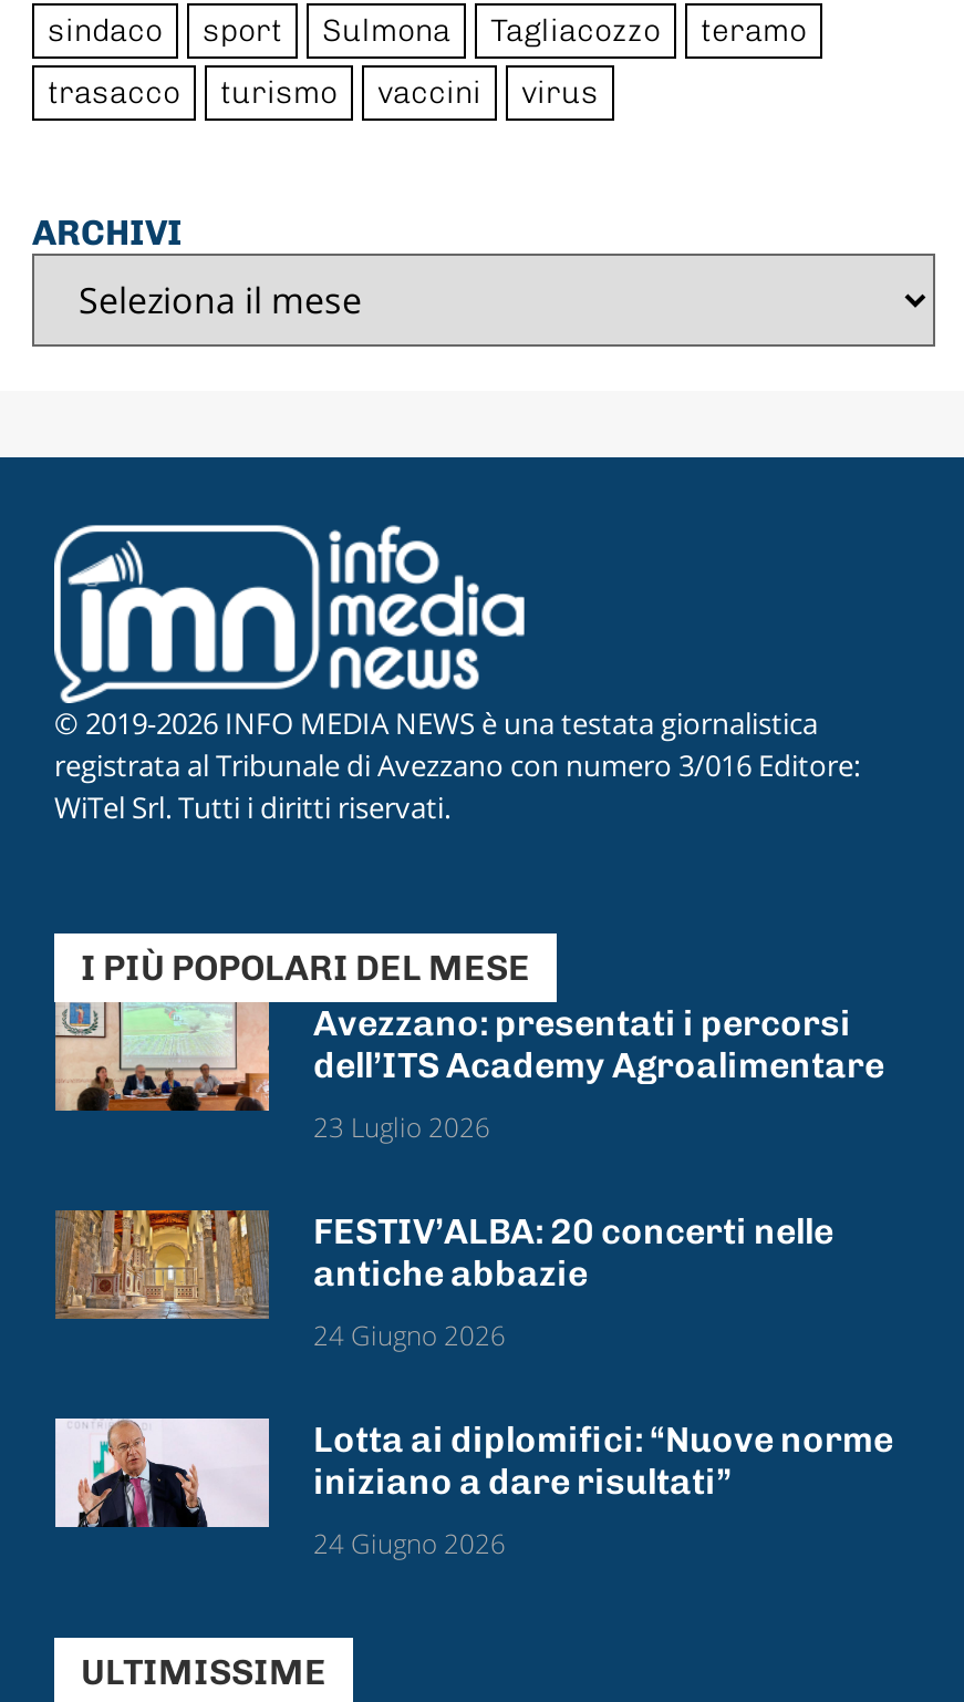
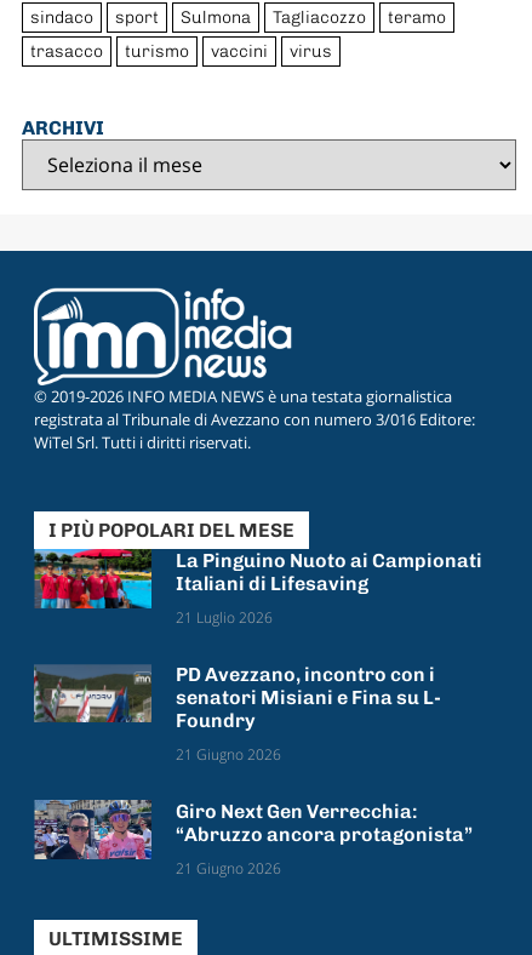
[54,1000,884,1113] [image] | Avezzano: presentati i percorsi | dell’ITS Academy Agroalimentare -> [34,548,482,610] [image] | La Pinguino Nuoto ai Campionati | Italiani di Lifesaving
[313,1109,490,1147] 23 Luglio 2026 -> [176,608,273,628] 21 Luglio 2026
[54,1208,833,1321] [image] | FESTIV’ALBA: 20 concerti nelle | antiche abbazie -> [33,663,441,732] [image] | PD Avezzano, incontro con i | senatori Misiani e Fina su L- | Foundry
[313,1318,506,1355] 24 Giugno 2026 -> [176,745,281,765] 21 Giugno 2026
[54,1416,893,1529] [image] | Lotta ai diplomifici: “Nuove norme | iniziano a dare risultati” -> [34,800,473,860] [image] | Giro Next Gen Verrecchia: | “Abruzzo ancora protagonista”
[313,1526,506,1563] 24 Giugno 2026 -> [176,859,281,879] 21 Giugno 2026

